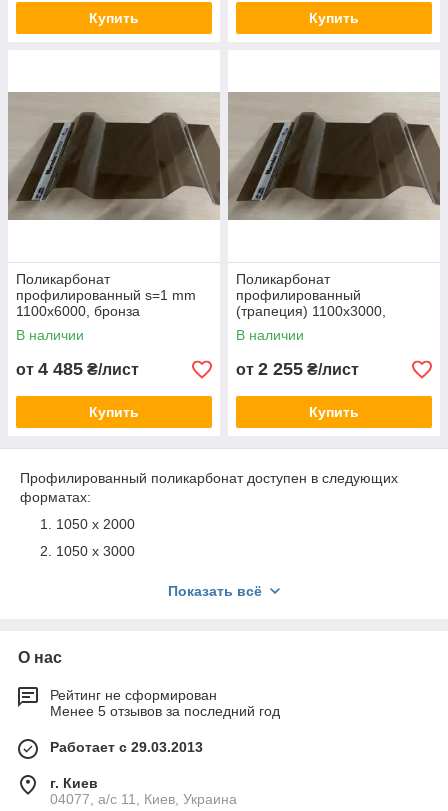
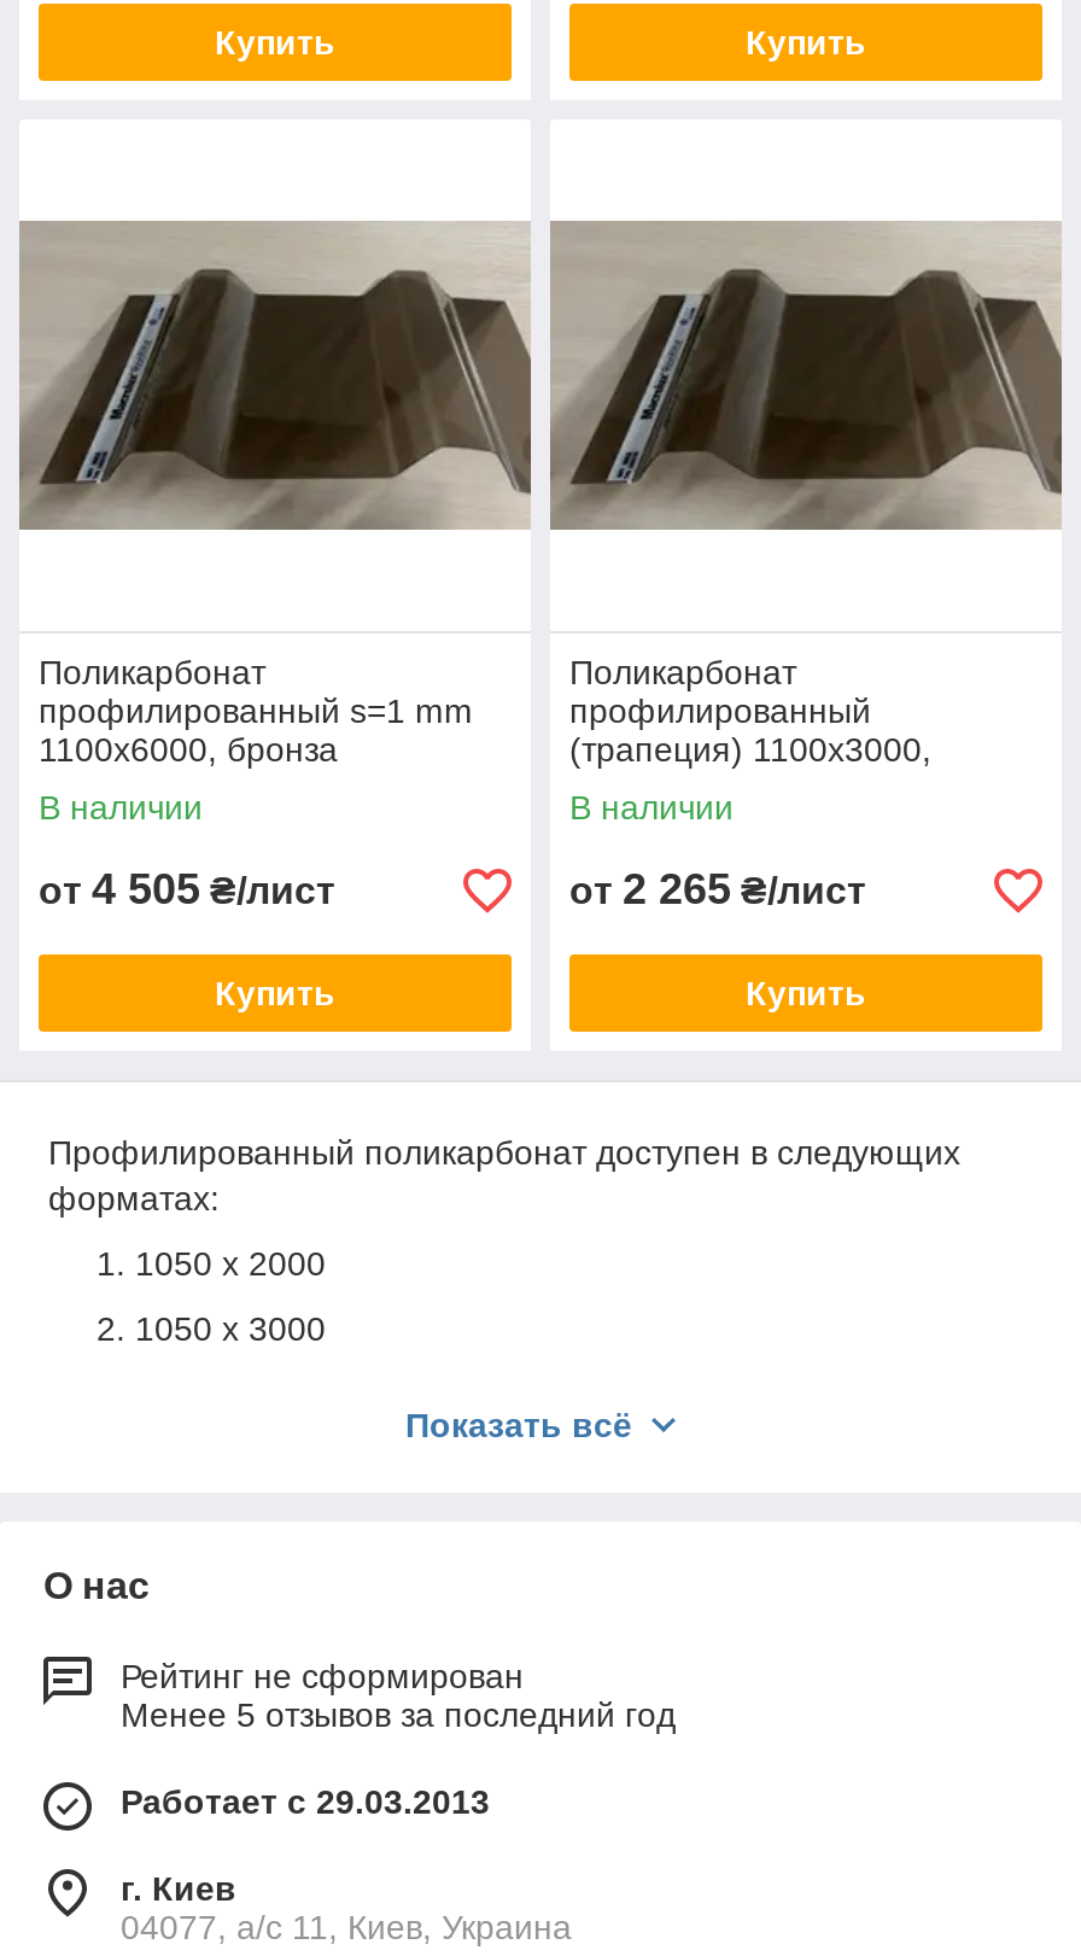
[16,359,139,379] от 4 485 ₴/лист -> [39,865,335,913] от 4 505 ₴/лист
[236,359,359,379] от 2 255 ₴/лист -> [569,865,866,913] от 2 265 ₴/лист

